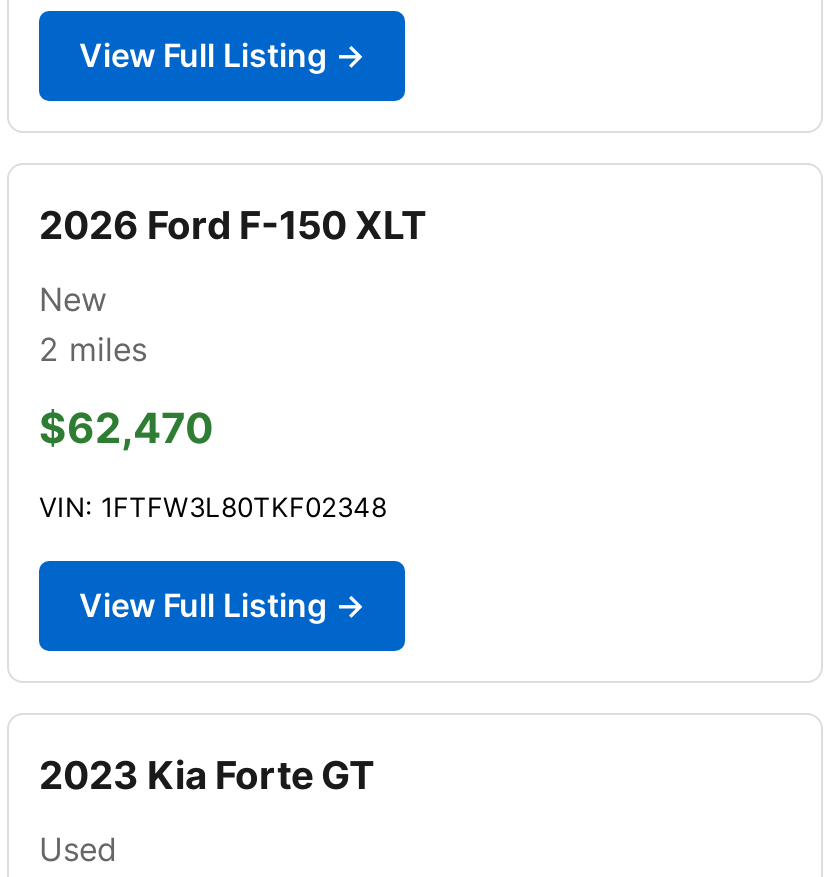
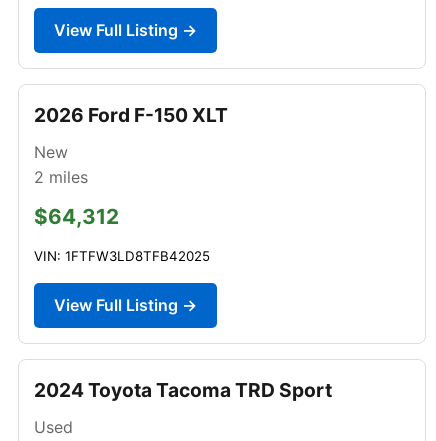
[39,403,213,453] $62,470 -> [34,204,119,229] $64,312
[39,491,387,523] VIN: 1FTFW3L80TKF02348 -> [34,248,210,264] VIN: 1FTFW3LD8TFB42025
[39,751,375,799] 2023 Kia Forte GT -> [34,378,332,402] 2024 Toyota Tacoma TRD Sport

